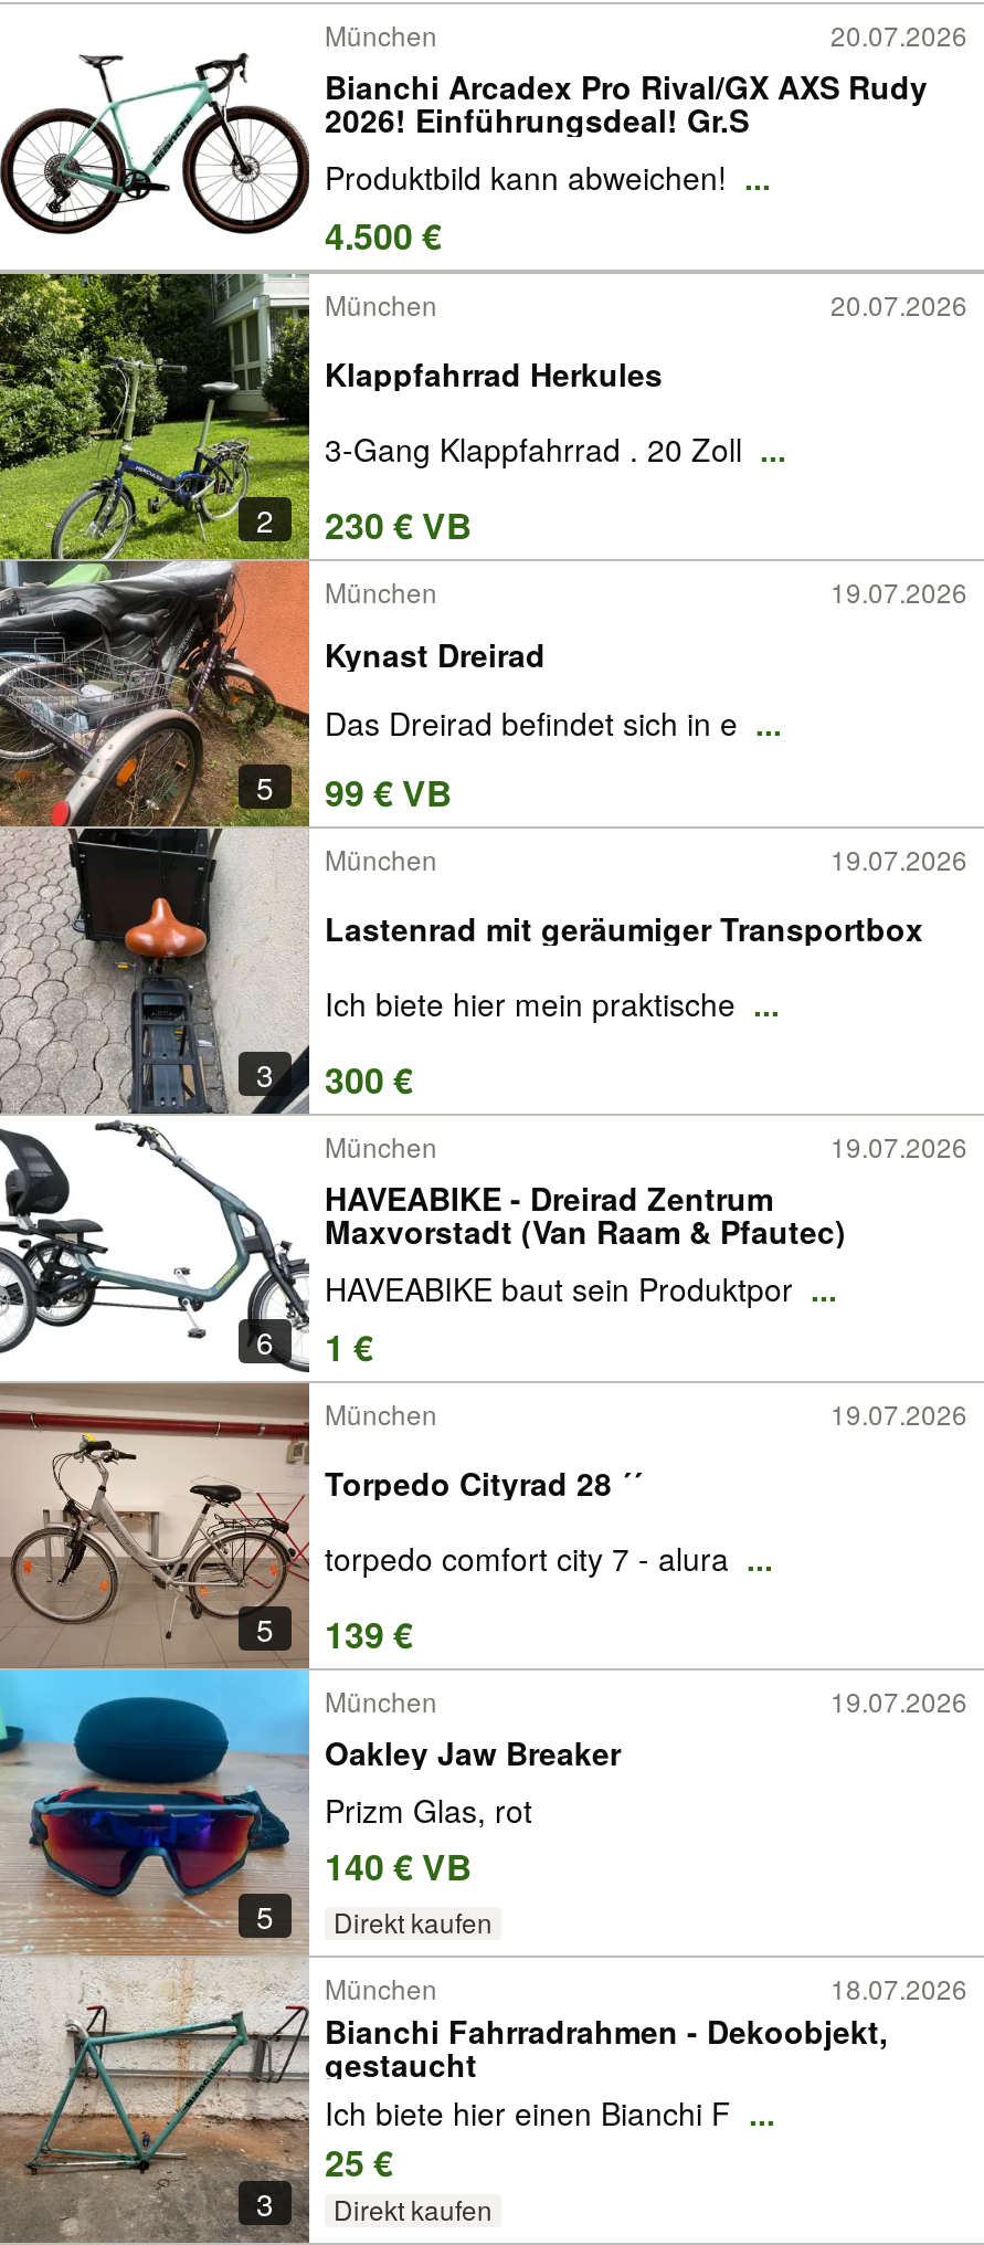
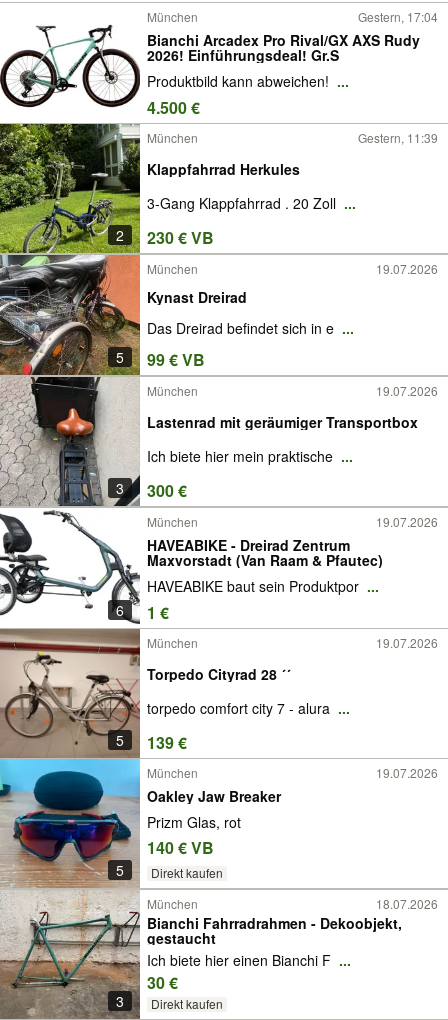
[830,15,967,53] 20.07.2026 -> [358,8,438,25] Gestern, 17:04
[830,285,967,323] 20.07.2026 -> [358,129,438,146] Gestern, 11:39
[325,2137,393,2188] 25 € -> [147,971,178,994] 30 €

